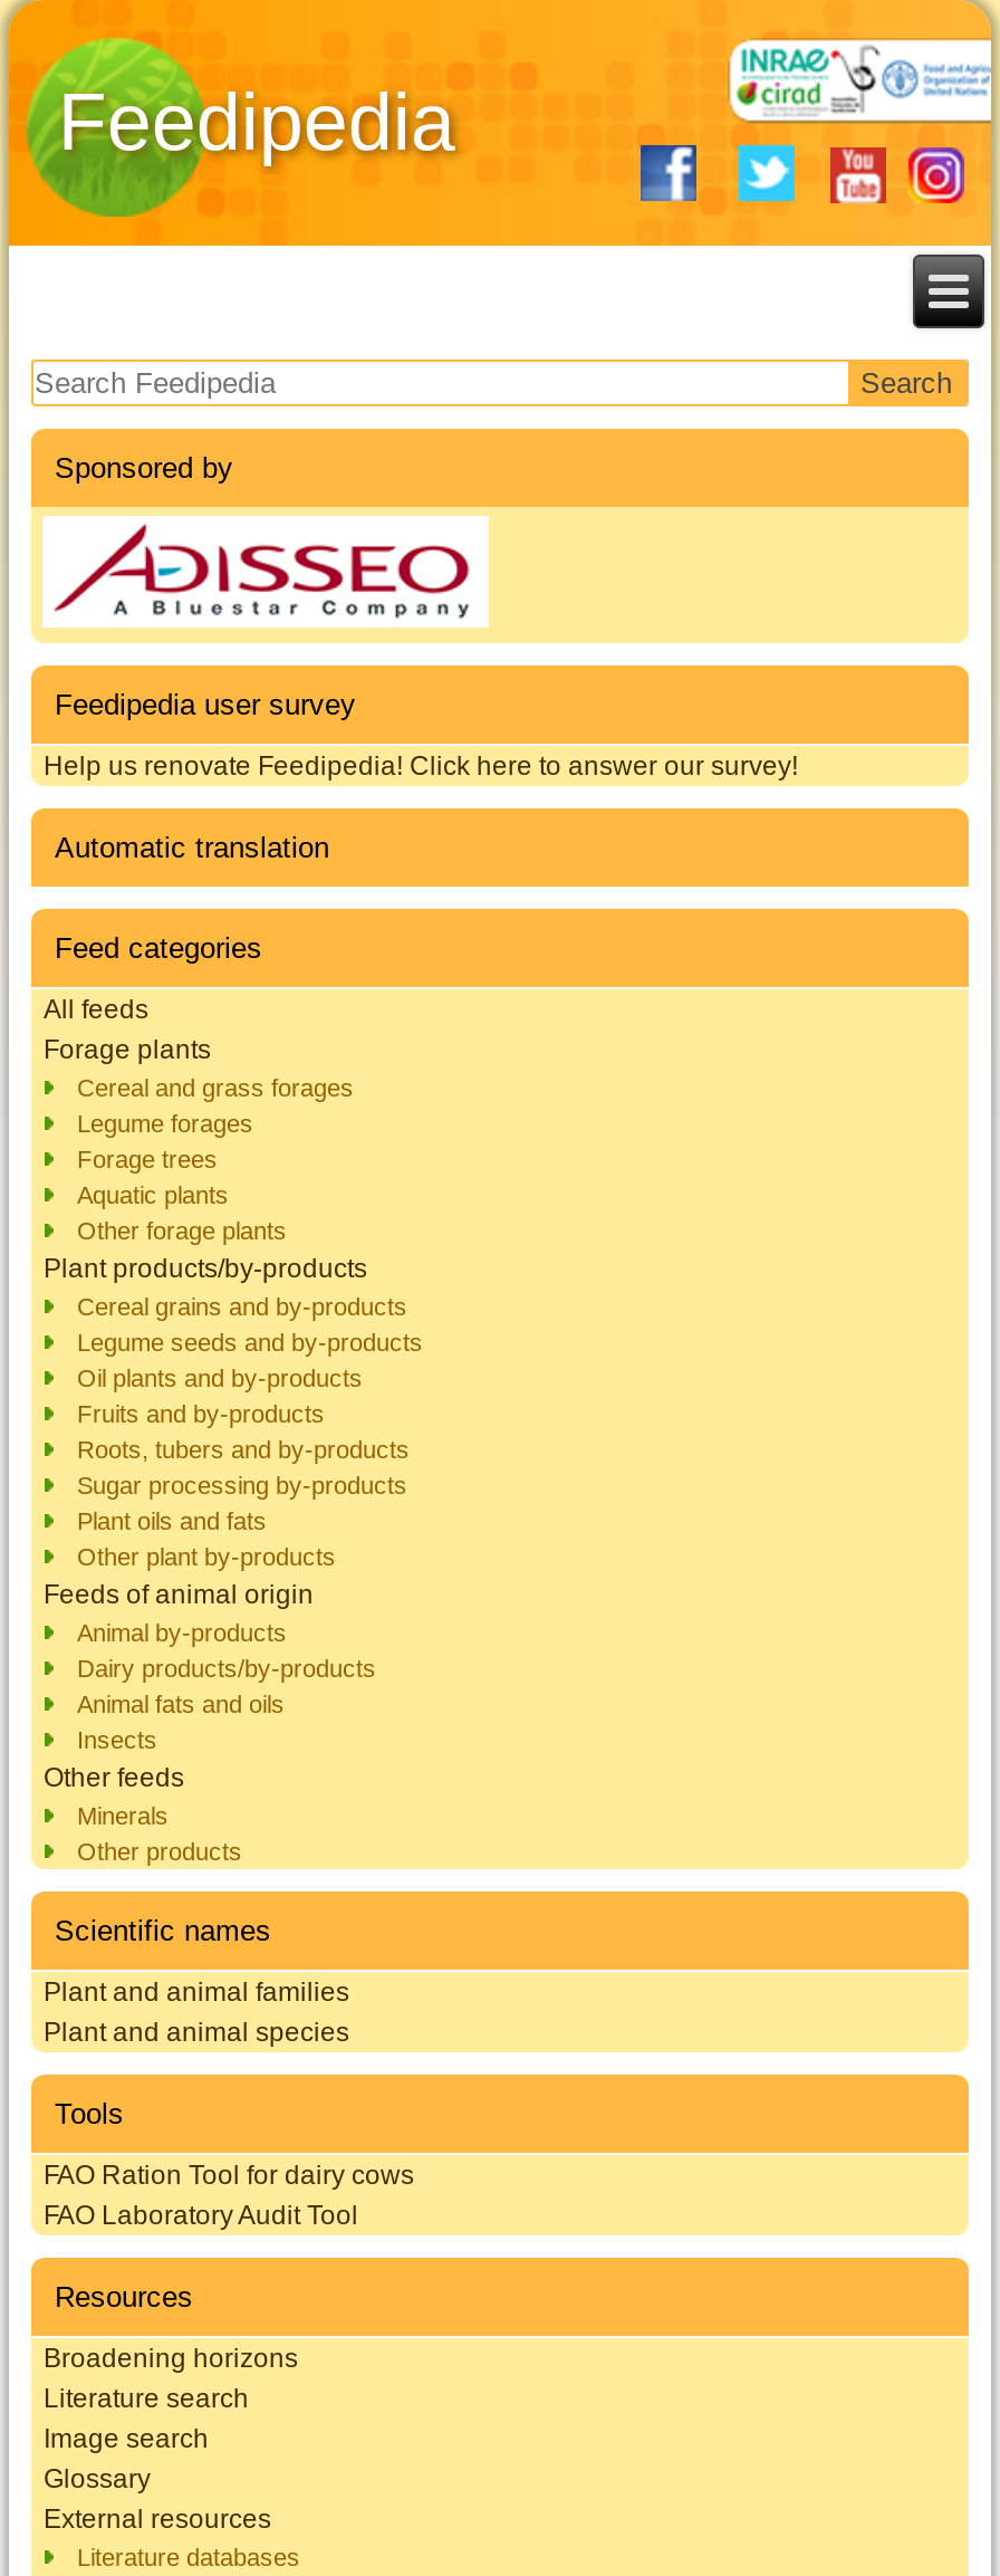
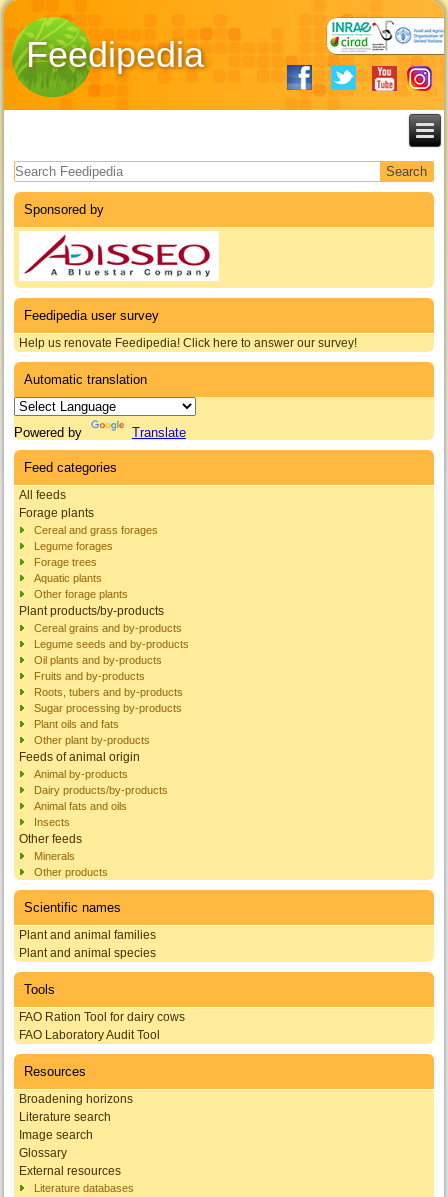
none -> [14,425,186,440] Powered by | Translate

